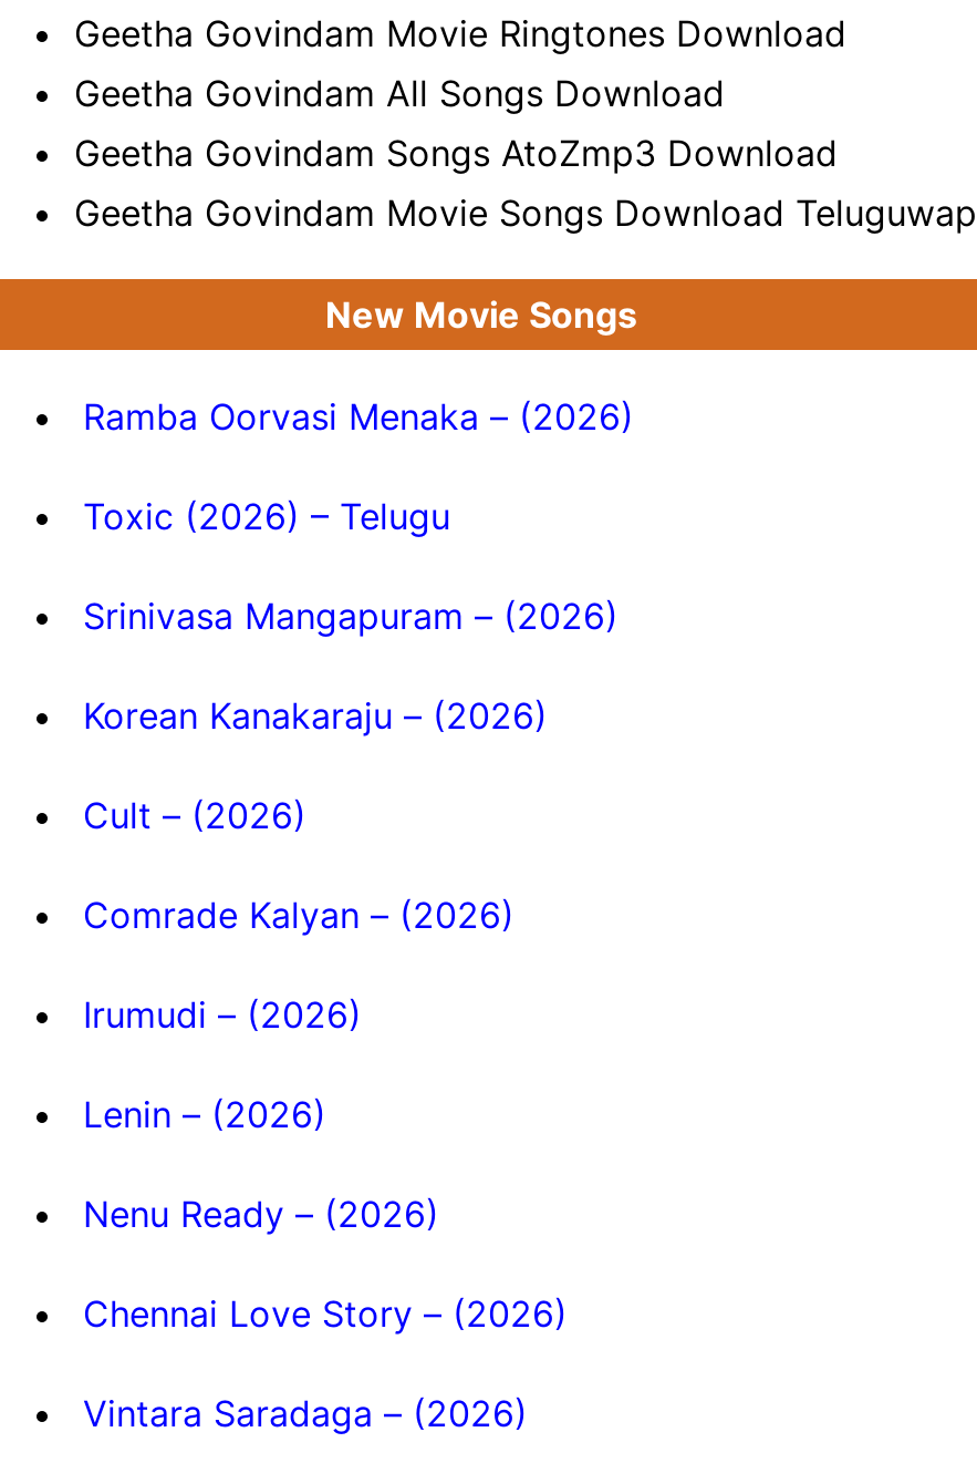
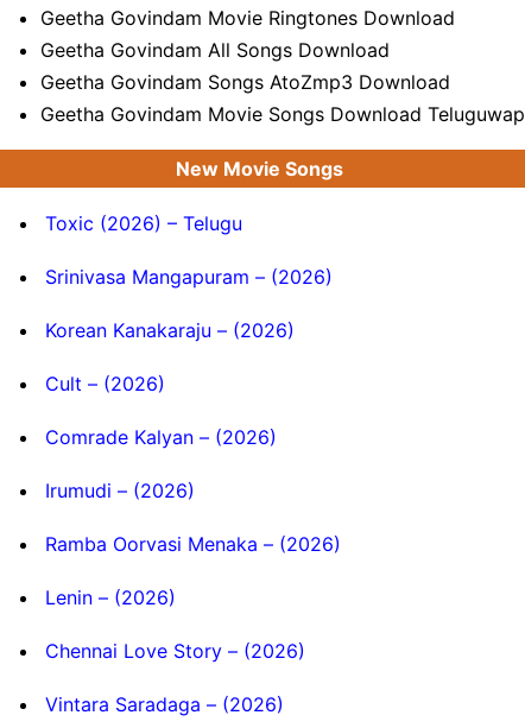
moved [83,394,634,438] -> [45,532,341,555]: Ramba Oorvasi Menaka – (2026)
[83,1191,439,1235] Nenu Ready – (2026) -> none

